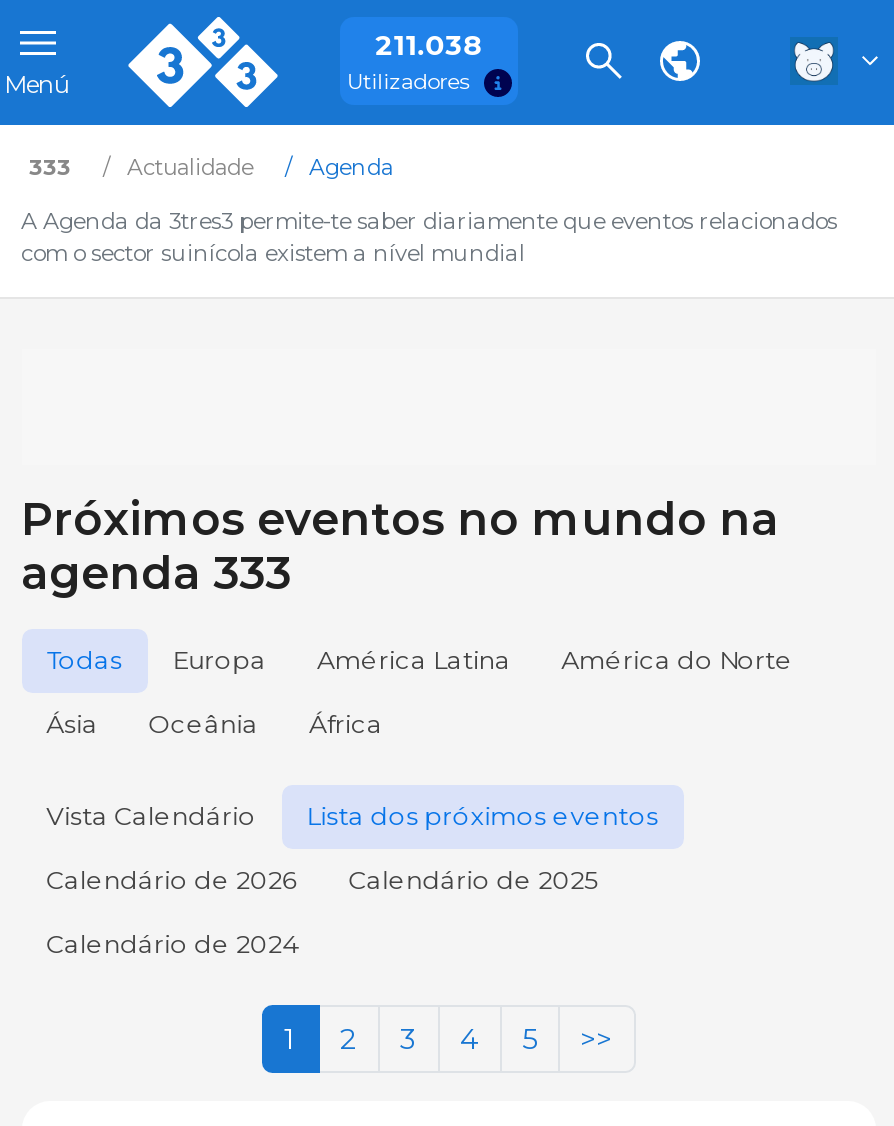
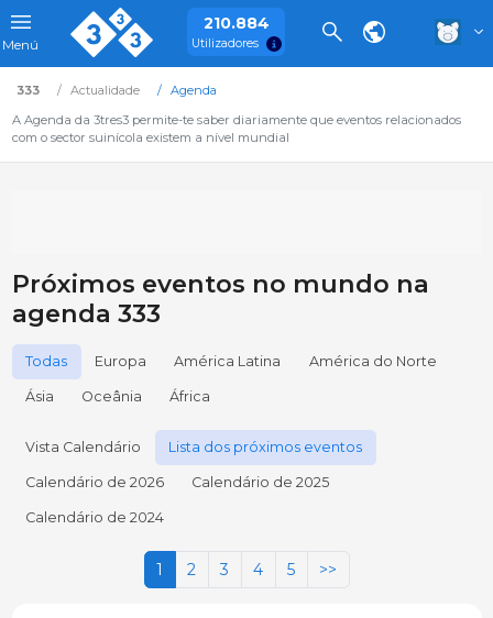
[375,26,483,62] 211.038 -> [203,13,269,32] 210.884

